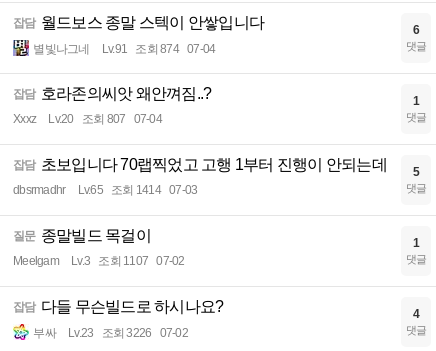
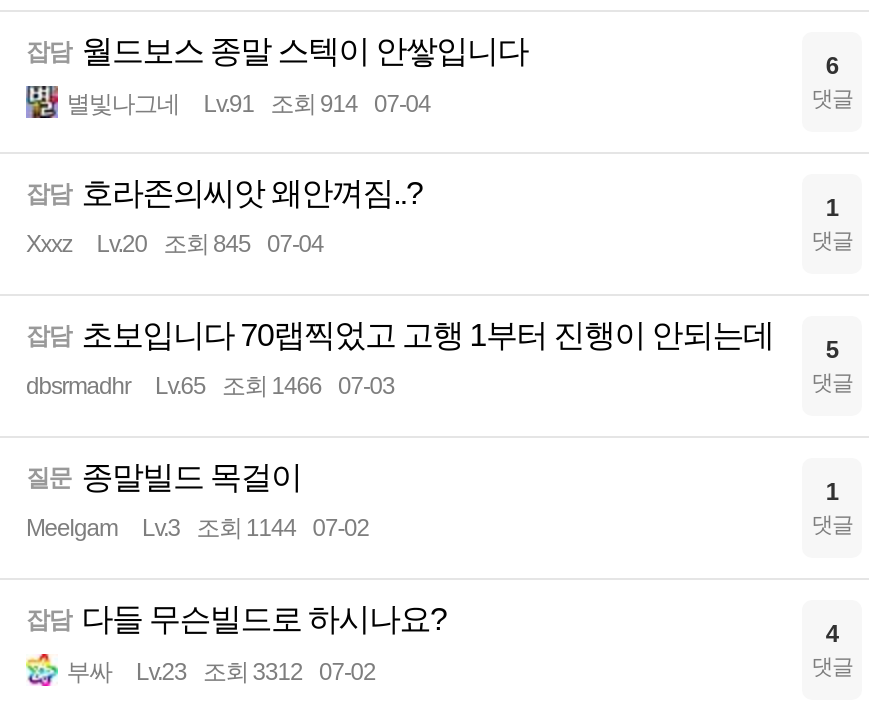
[33,42,215,56] 별빛나그네 Lv.91 조회 874 07-04 -> [66,90,430,118] 별빛나그네 Lv.91 조회 914 07-04
[48,112,162,126] Lv.20 조회 807 07-04 -> [96,230,324,258] Lv.20 조회 845 07-04
[13,183,197,197] dbsrmadhr Lv.65 조회 1414 07-03 -> [26,372,394,400] dbsrmadhr Lv.65 조회 1466 07-03
[13,254,184,268] Meelgam Lv.3 조회 1107 07-02 -> [26,514,369,542] Meelgam Lv.3 조회 1144 07-02
[33,326,188,340] 부싸 Lv.23 조회 3226 07-02 -> [66,658,376,686] 부싸 Lv.23 조회 3312 07-02

